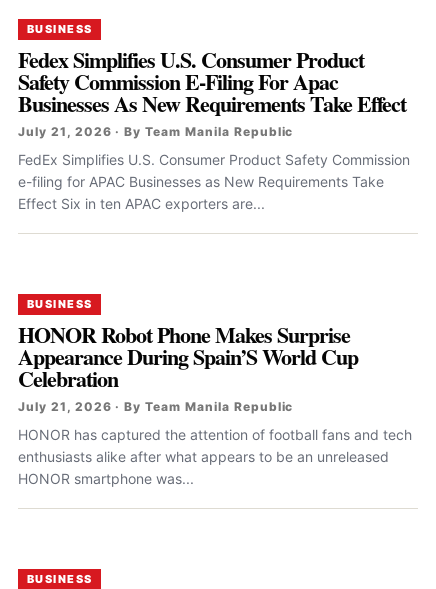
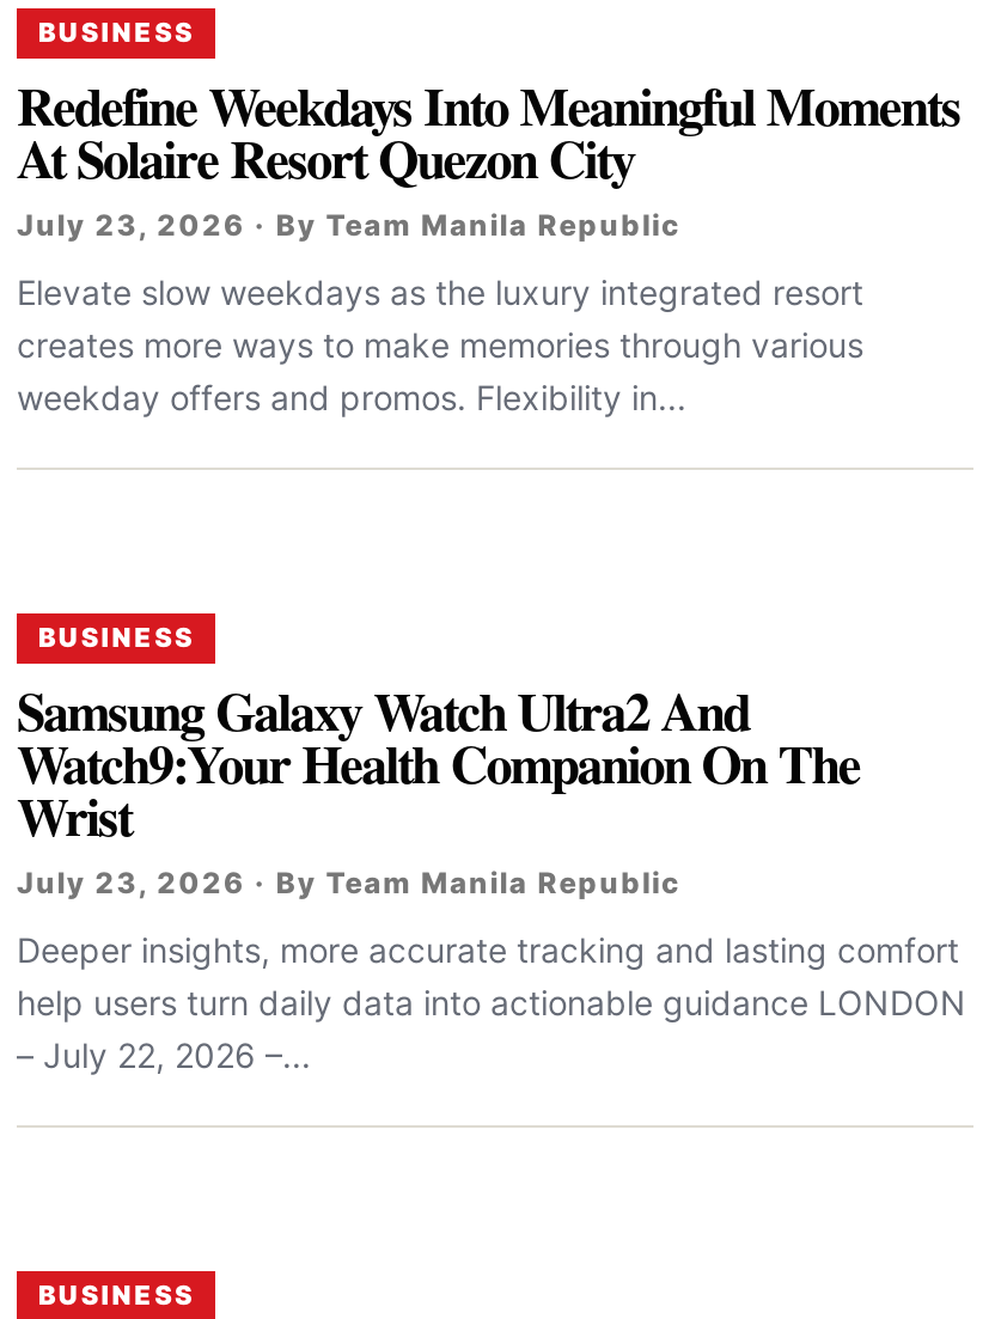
[18,43,406,139] Fedex Simplifies U.S. Consumer Product | Safety Commission E-Filing For Apac | Businesses As New Requirements Take Effect | July 21, 2026 · By Team Manila Republic -> [17,65,960,242] Redefine Weekdays Into Meaningful Moments | At Solaire Resort Quezon City | July 23, 2026 · By Team Manila Republic
[18,151,410,212] FedEx Simplifies U.S. Consumer Product Safety Commission | e-filing for APAC Businesses as New Requirements Take | Effect Six in ten APAC exporters are... -> [17,271,863,417] Elevate slow weekdays as the luxury integrated resort | creates more ways to make memories through various | weekday offers and promos. Flexibility in...
[18,318,358,414] HONOR Robot Phone Makes Surprise | Appearance During Spain’S World Cup | Celebration | July 21, 2026 · By Team Manila Republic -> [17,670,860,900] Samsung Galaxy Watch Ultra2 And | Watch9:Your Health Companion On The | Wrist | July 23, 2026 · By Team Manila Republic
[18,426,412,487] HONOR has captured the attention of football fans and tech | enthusiasts alike after what appears to be an unreleased | HONOR smartphone was... -> [17,928,966,1074] Deeper insights, more accurate tracking and lasting comfort | help users turn daily data into actionable guidance LONDON | – July 22, 2026 –...

